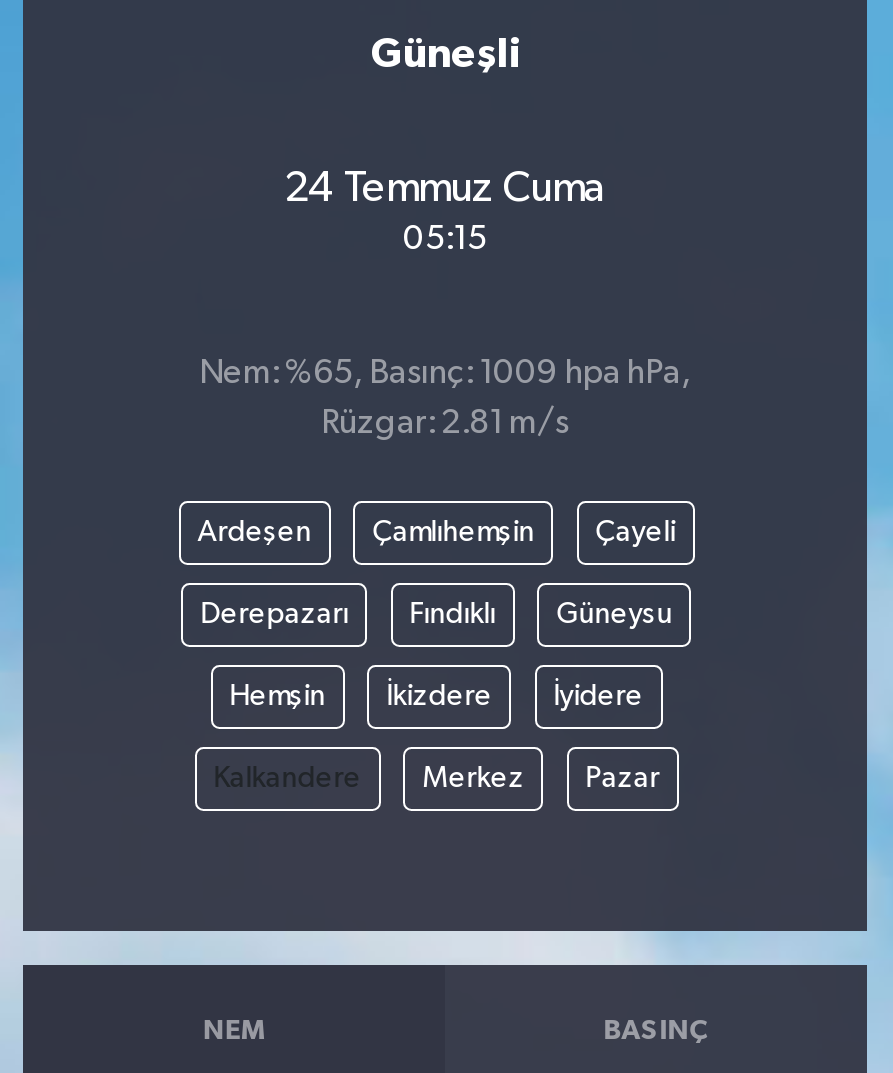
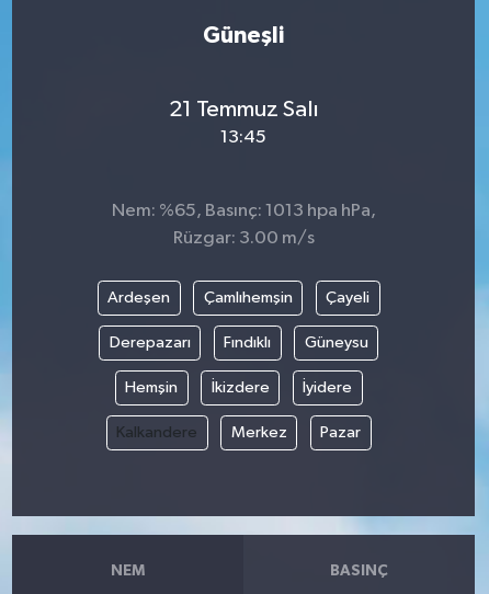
[284,166,606,210] 24 Temmuz Cuma -> [168,97,319,121] 21 Temmuz Salı
[403,222,487,256] 05:15 -> [220,128,266,147] 13:45
[199,357,691,391] Nem: %65, Basınç: 1009 hpa hPa, -> [111,202,376,221] Nem: %65, Basınç: 1013 hpa hPa,
[321,407,569,441] Rüzgar: 2.81 m/s -> [173,229,314,248] Rüzgar: 3.00 m/s

